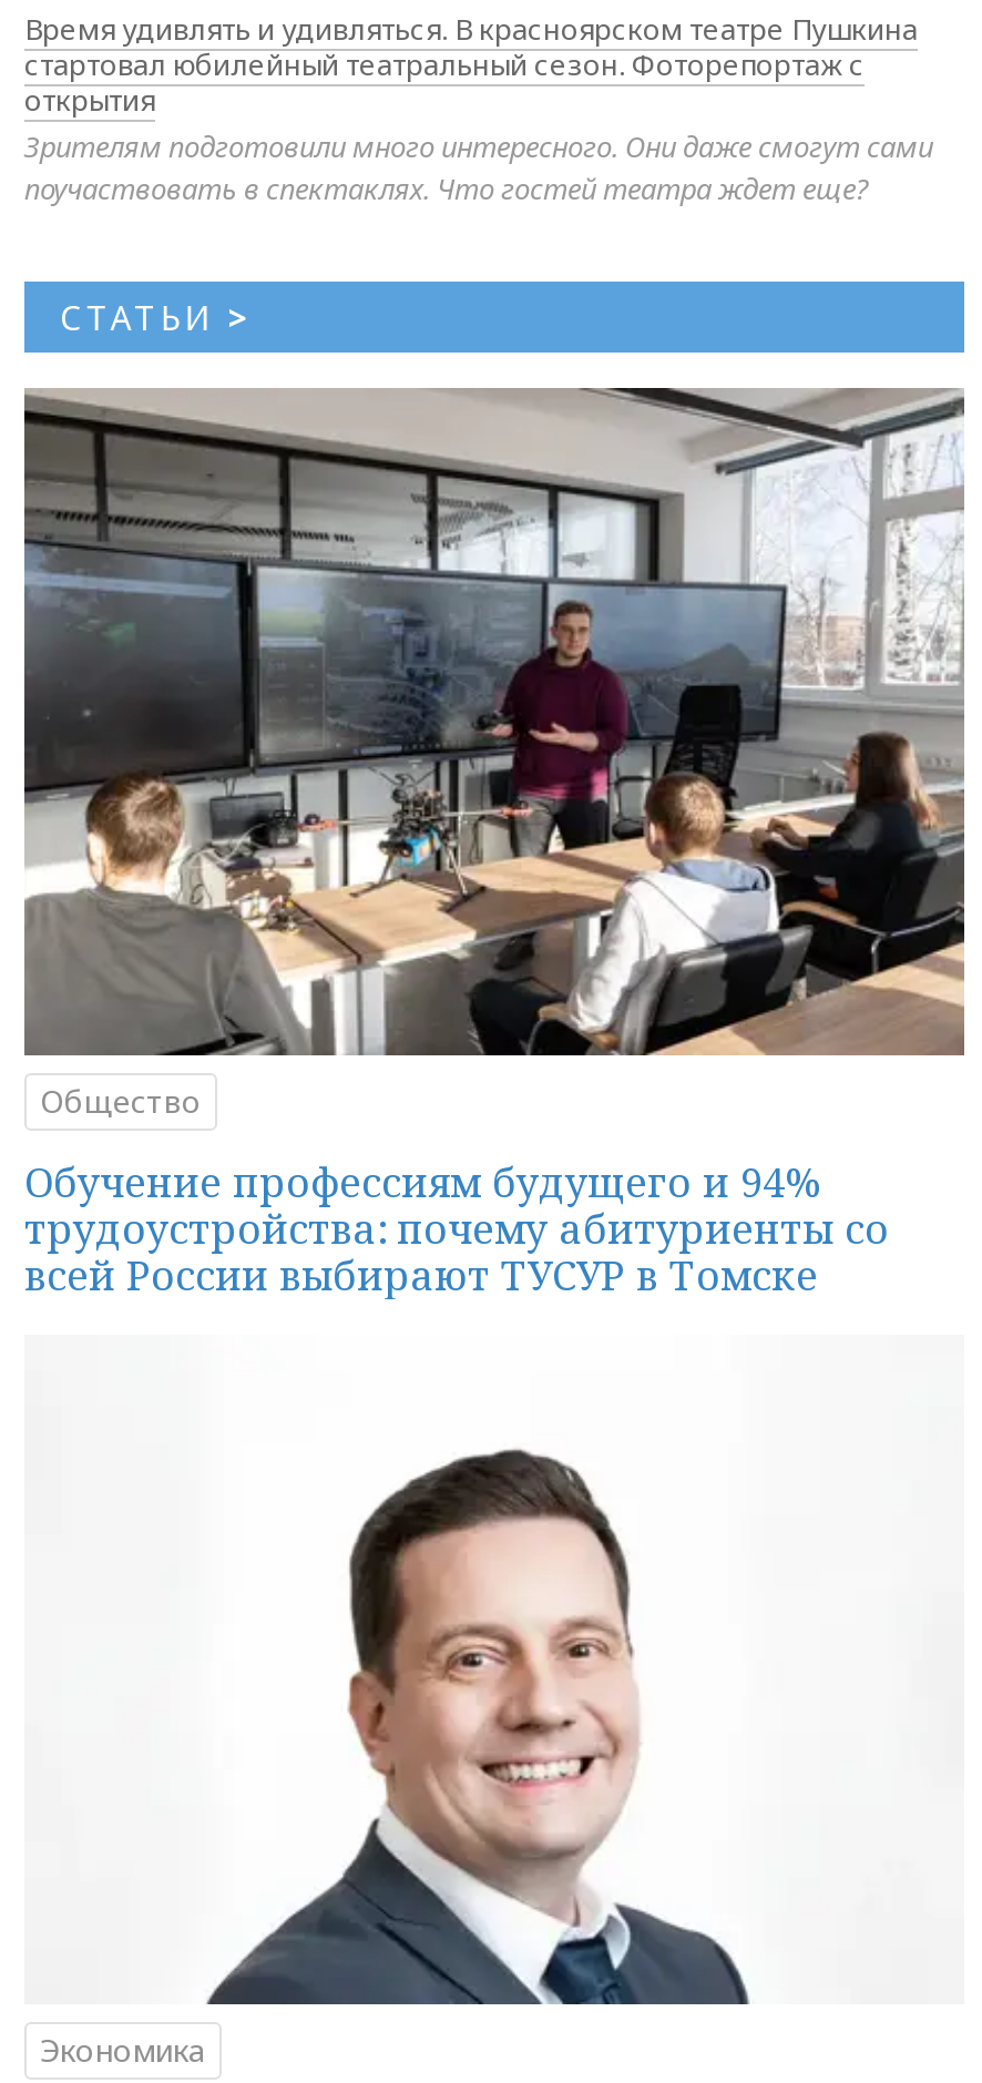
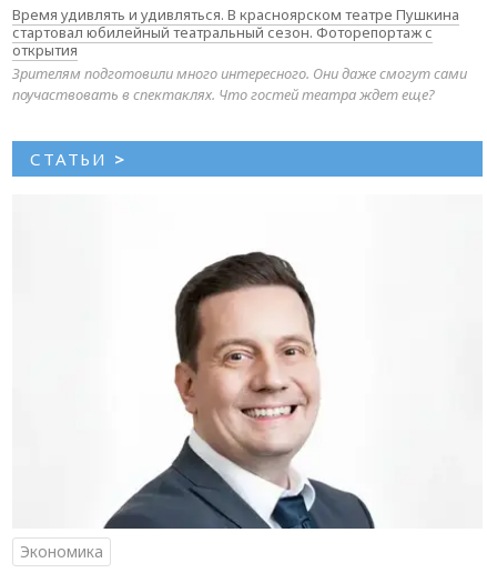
[22,386,966,1303] [image] | Общество | Обучение профессиям будущего и 94% | трудоустройства: почему абитуриенты со | всей России выбирают ТУСУР в Томске -> none

